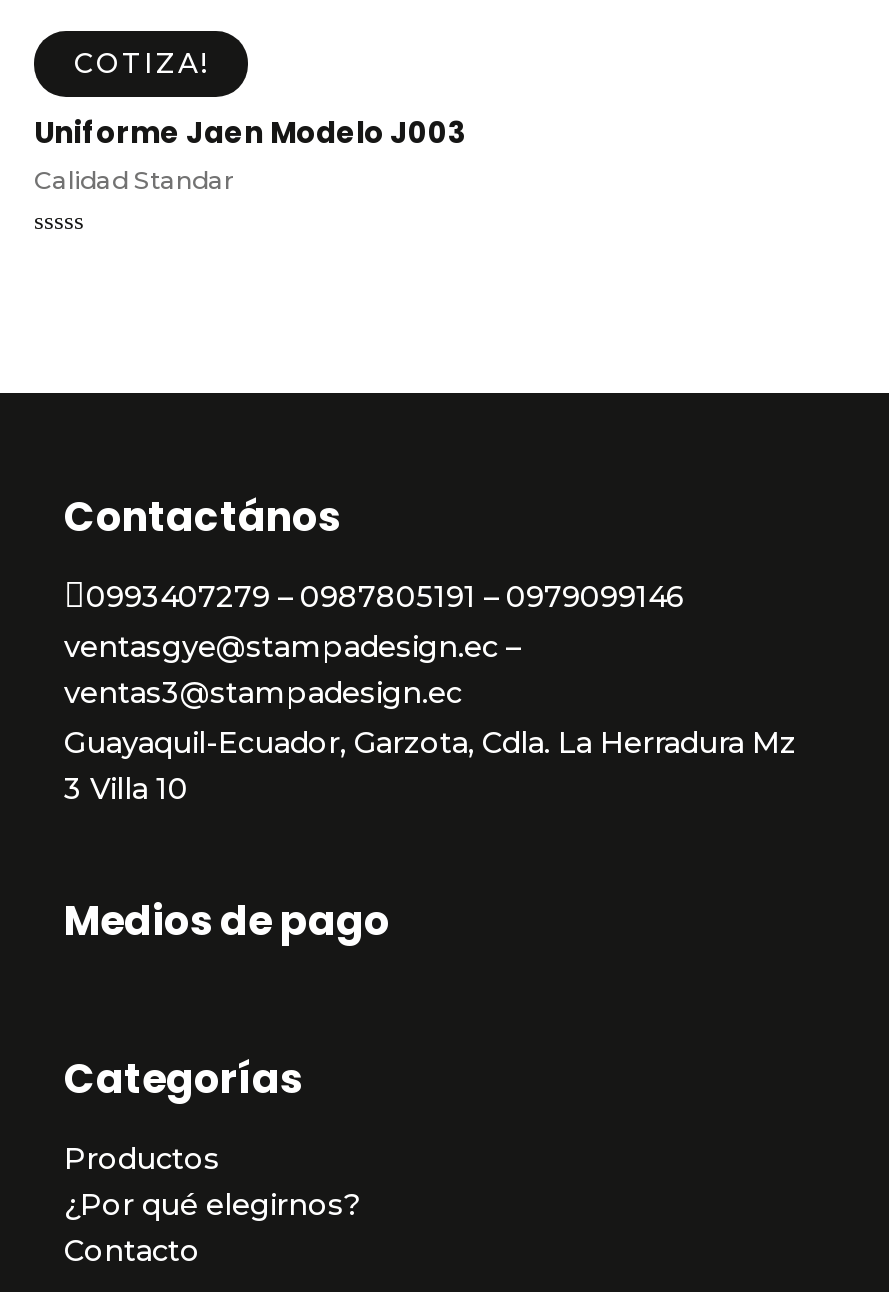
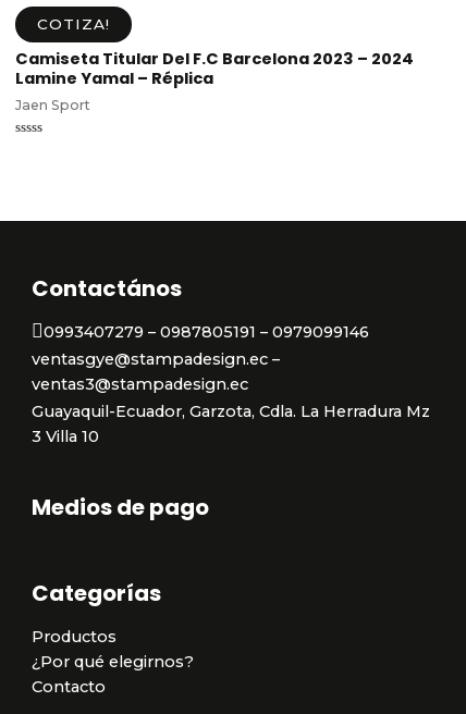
[34,113,468,195] Uniforme Jaen Modelo J003 | Calidad Standar -> [15,48,414,113] Camiseta Titular Del F.C Barcelona 2023 – 2024 | Lamine Yamal – Réplica | Jaen Sport

